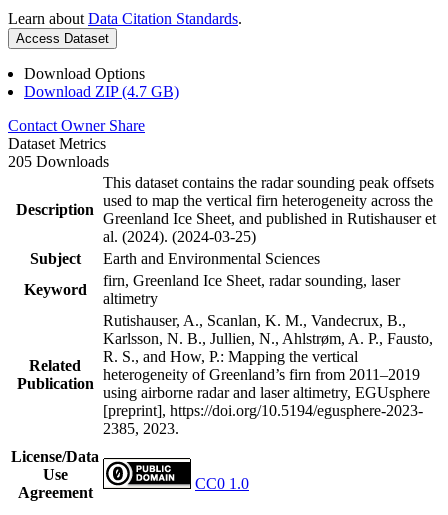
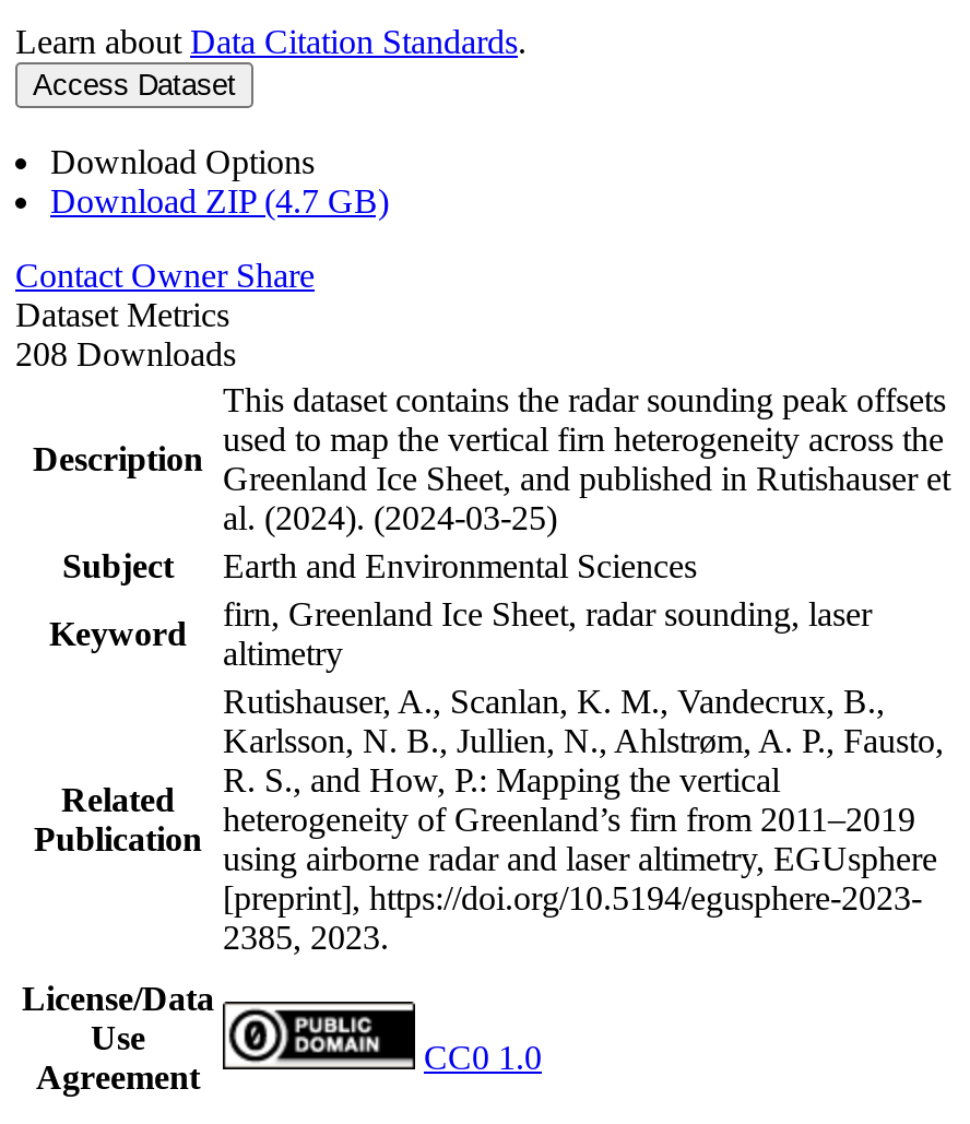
[8,153,109,170] 205 Downloads -> [15,335,236,372] 208 Downloads

